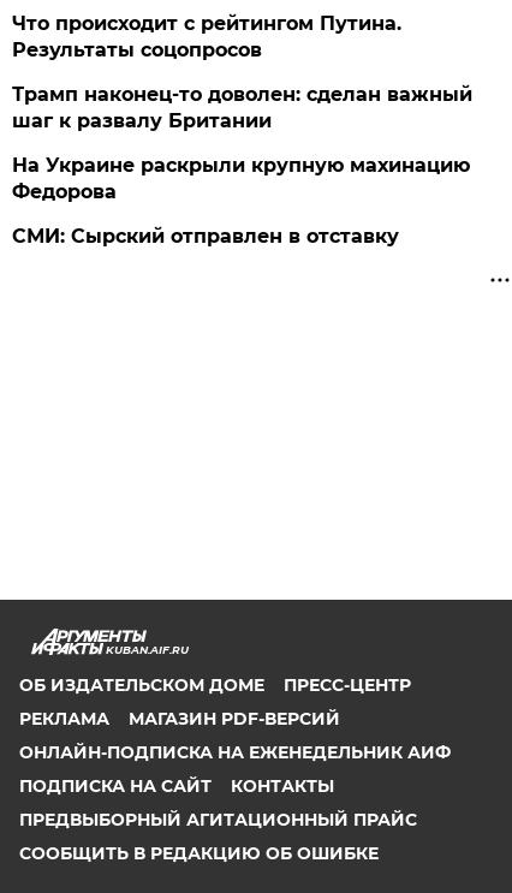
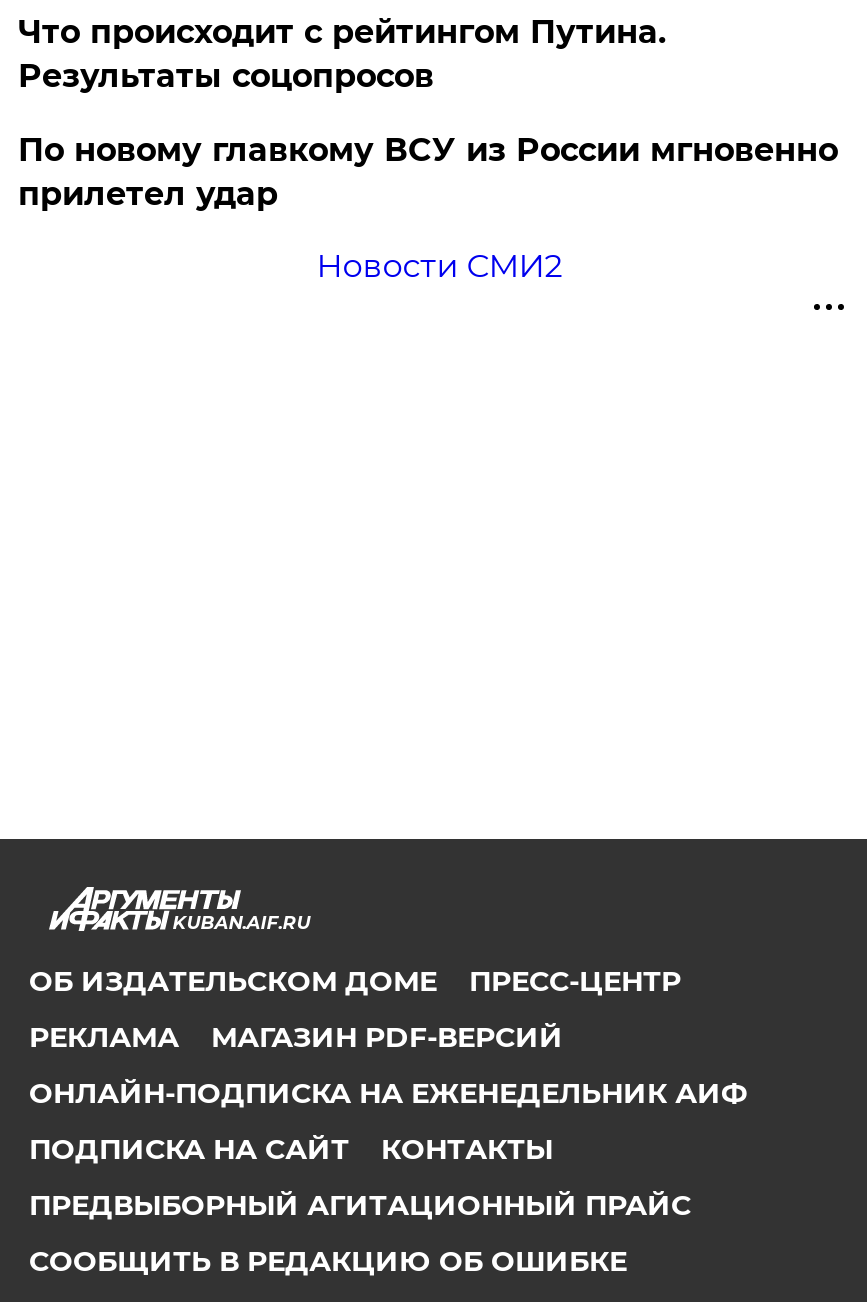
[12,83,473,247] Трамп наконец-то доволен: сделан важный | шаг к развалу Британии | На Украине раскрыли крупную махинацию | Федорова | СМИ: Сырский отправлен в отставку -> [18,131,838,285] По новому главкому ВСУ из России мгновенно | прилетел удар | Новости СМИ2

